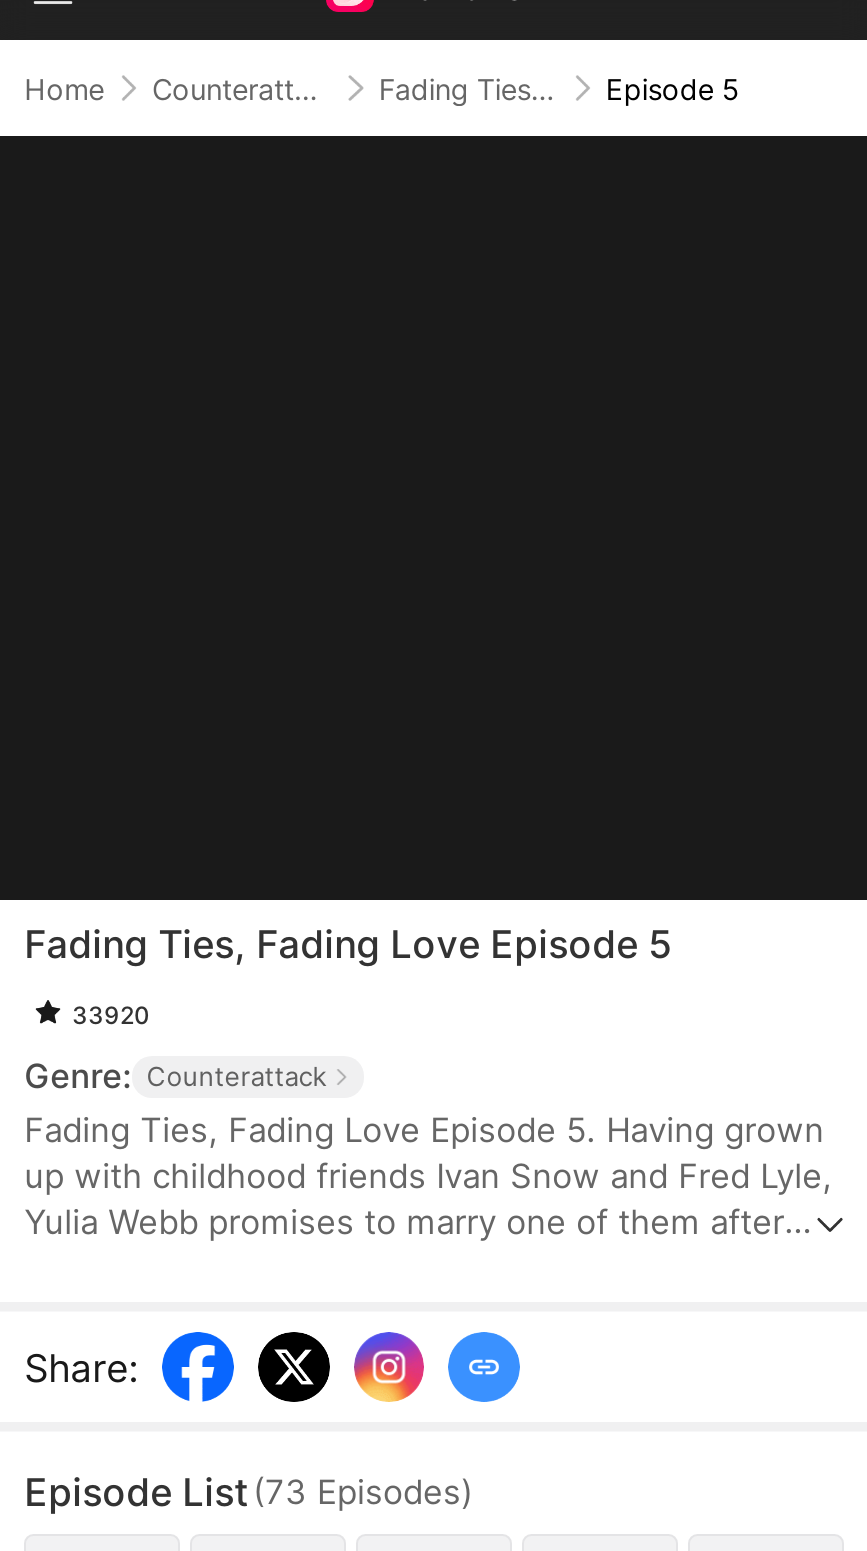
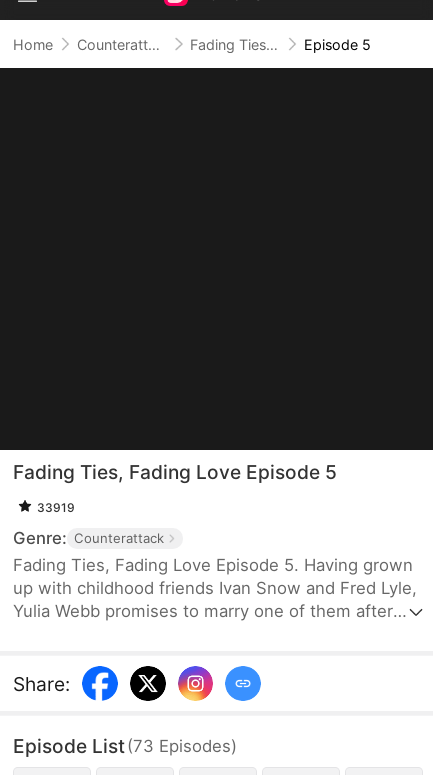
[72,999,150,1029] 33920 -> [37,500,75,515] 33919

